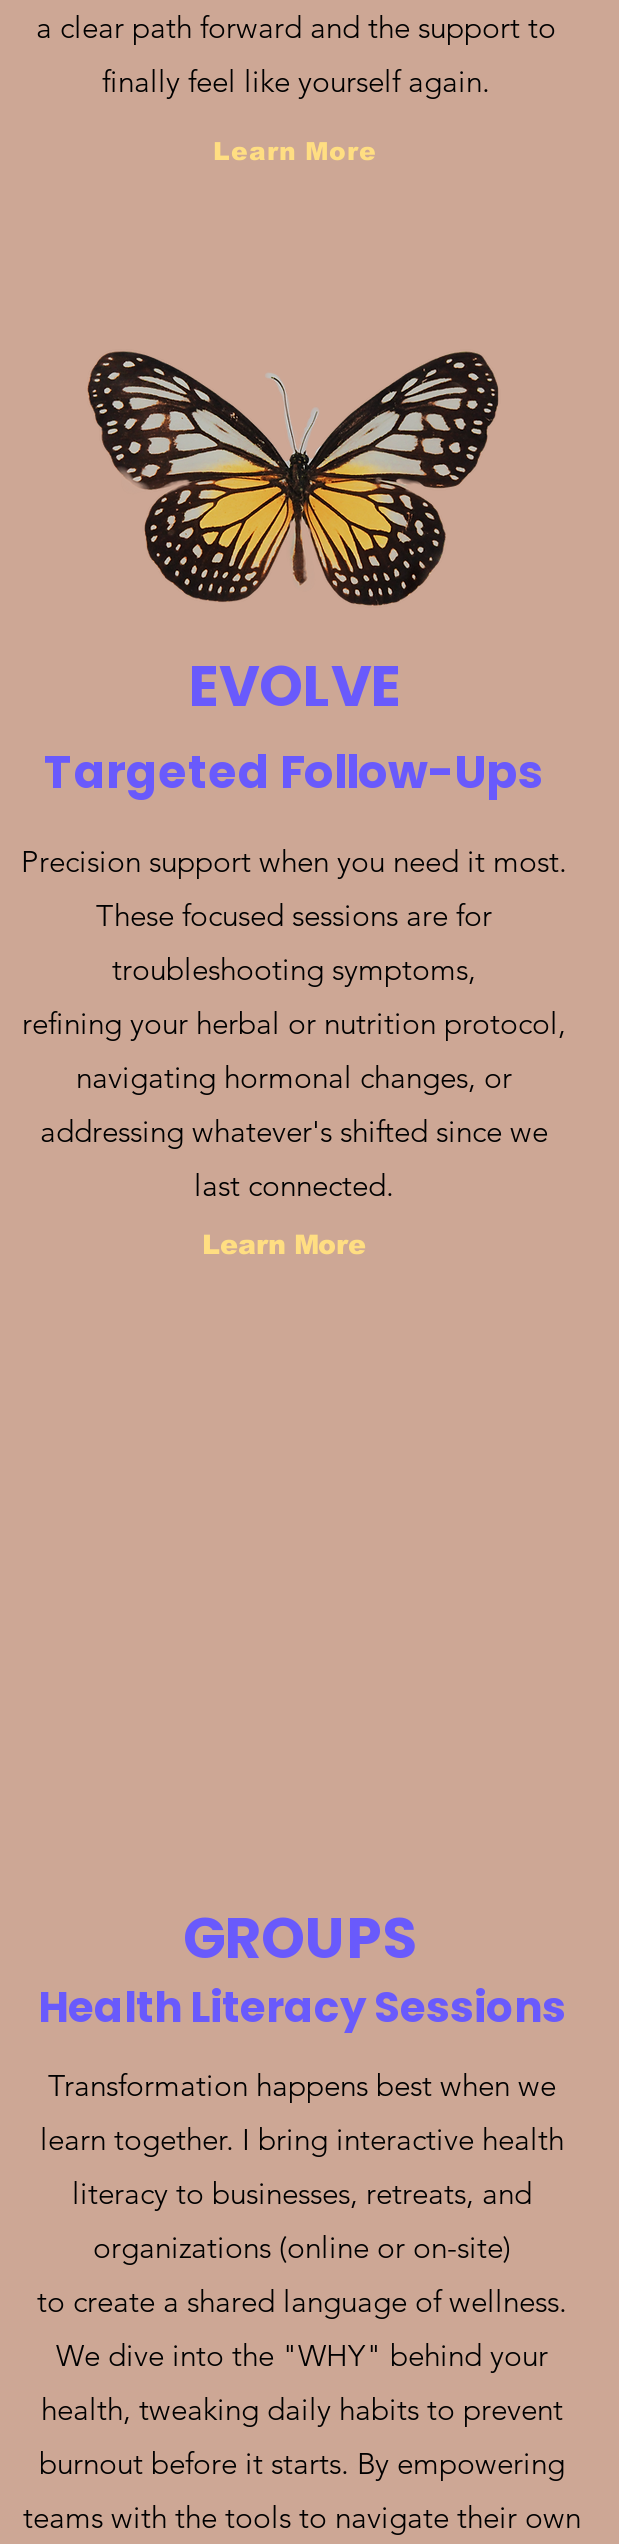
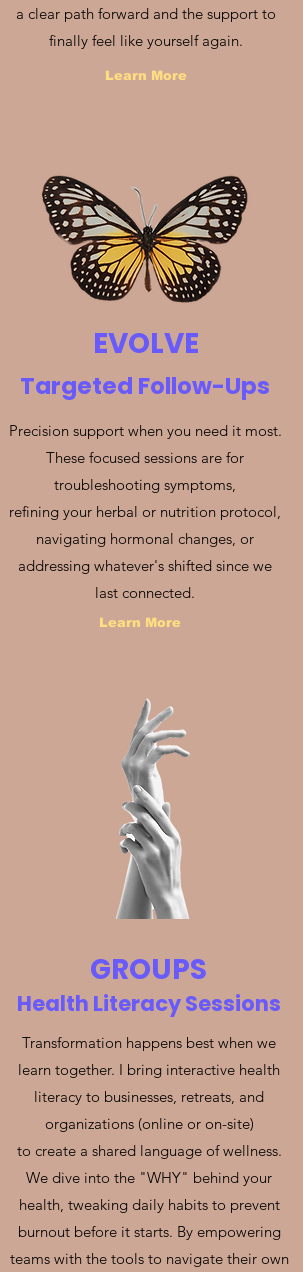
none -> [116,699,190,920] [image]

